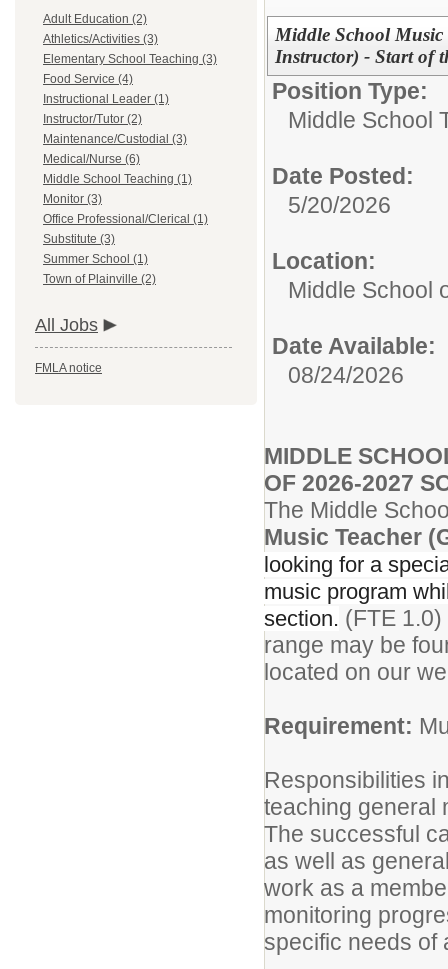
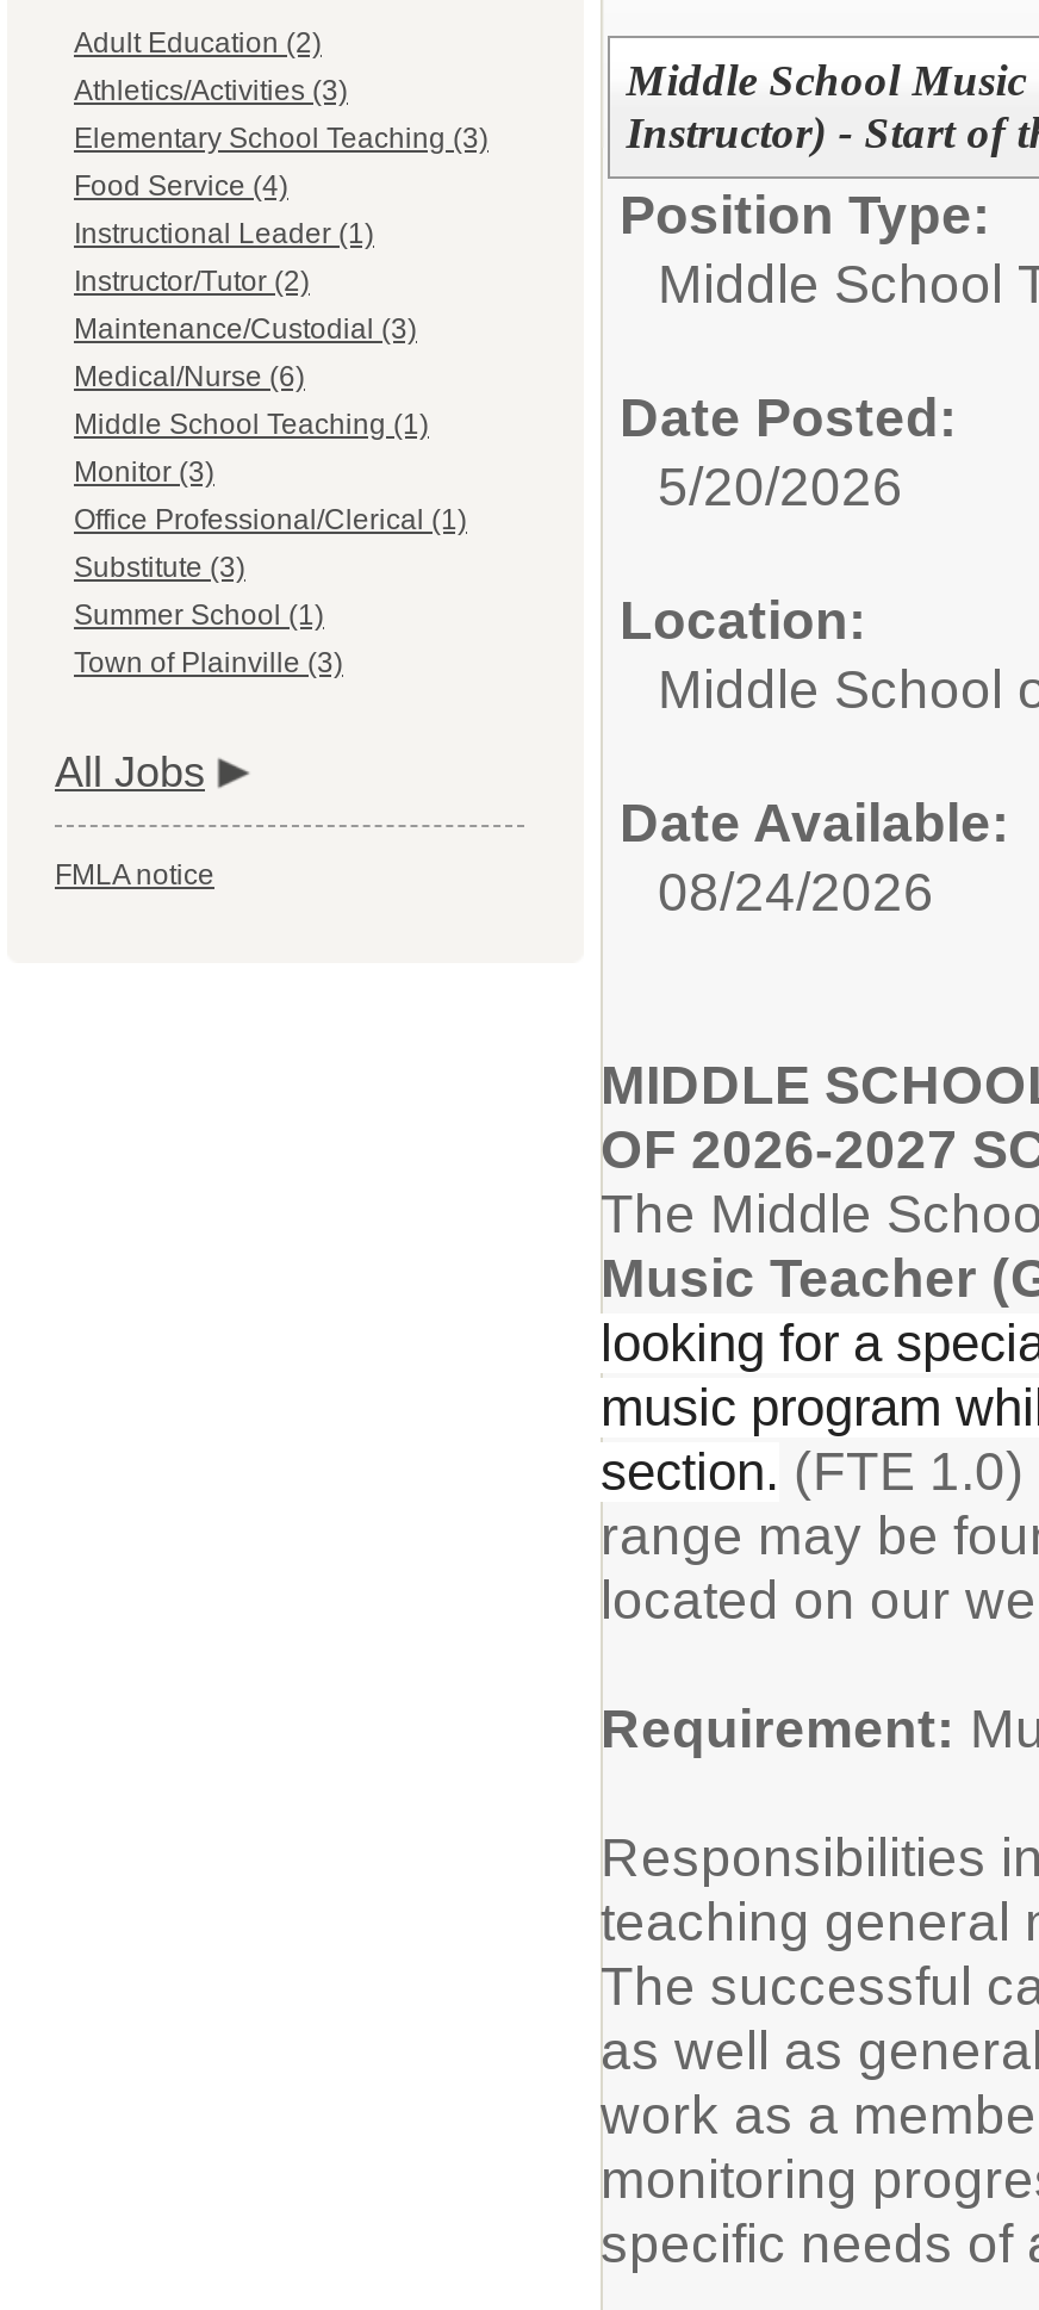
[43,272,156,286] Town of Plainville (2) -> [74,646,343,679] Town of Plainville (3)

